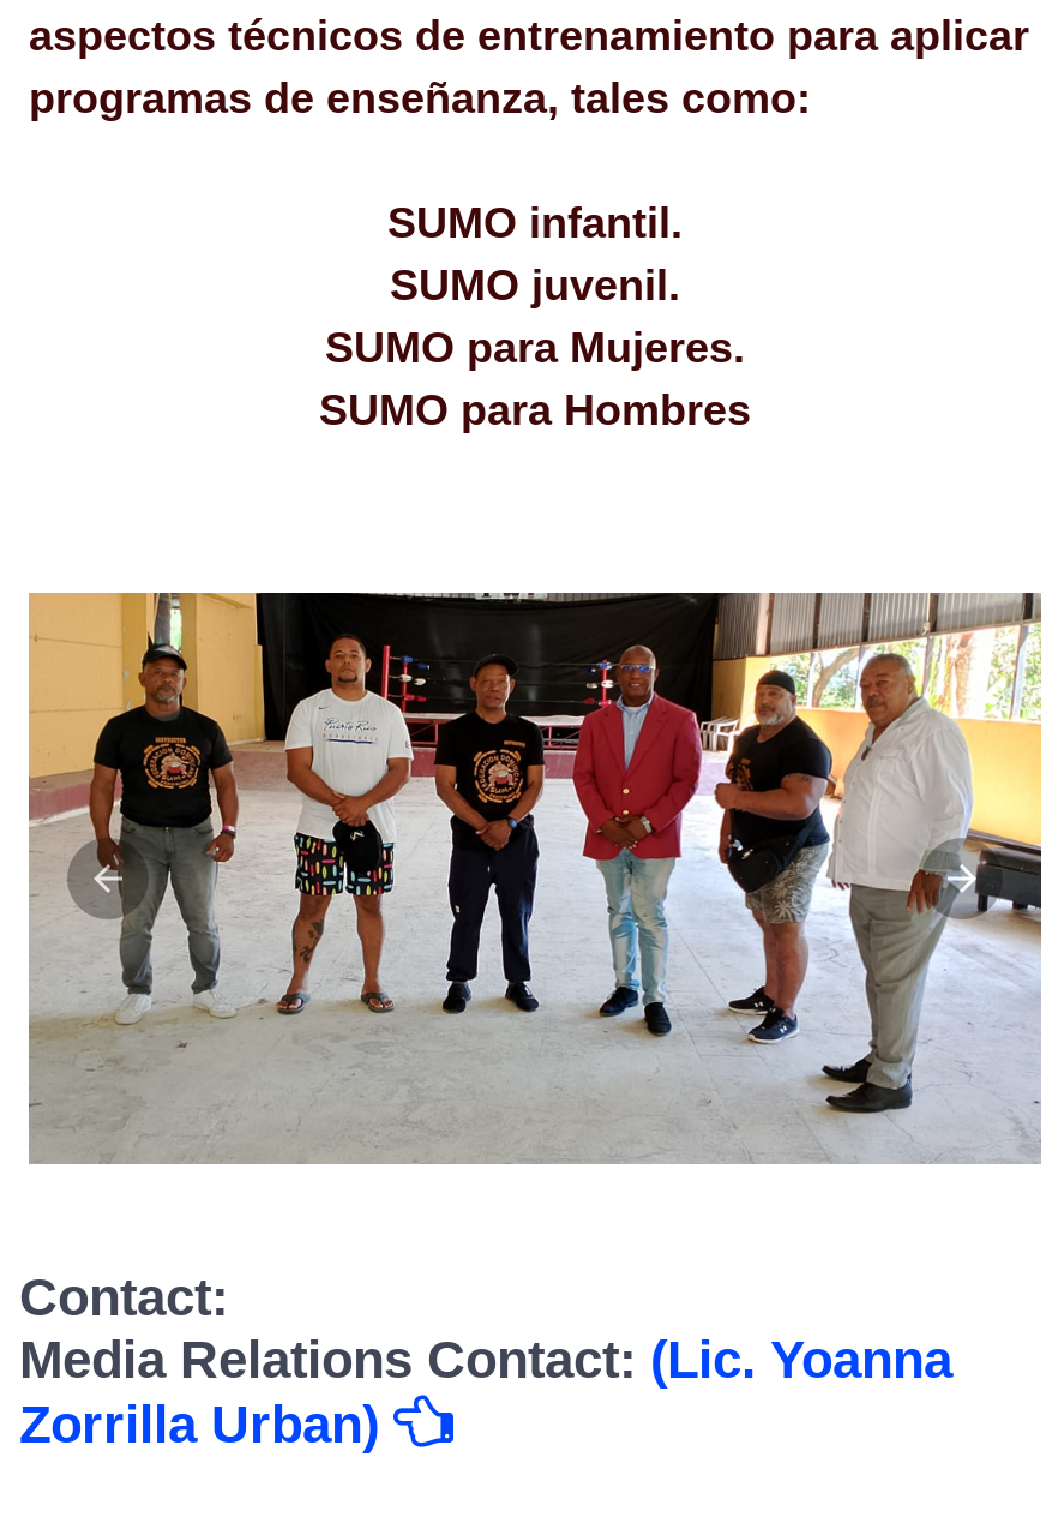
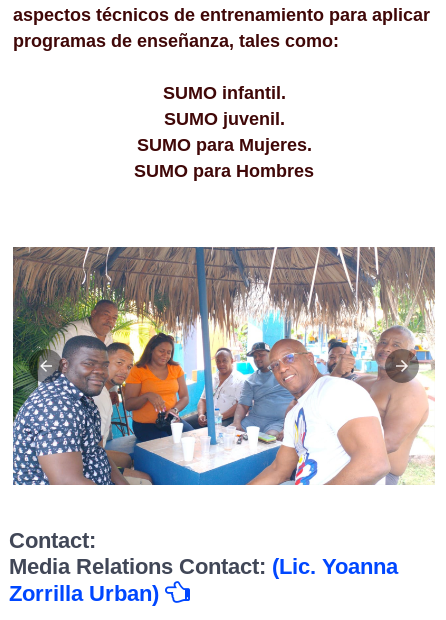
[26,590,1044,1164] [image] -> [12,246,436,486] [image]

